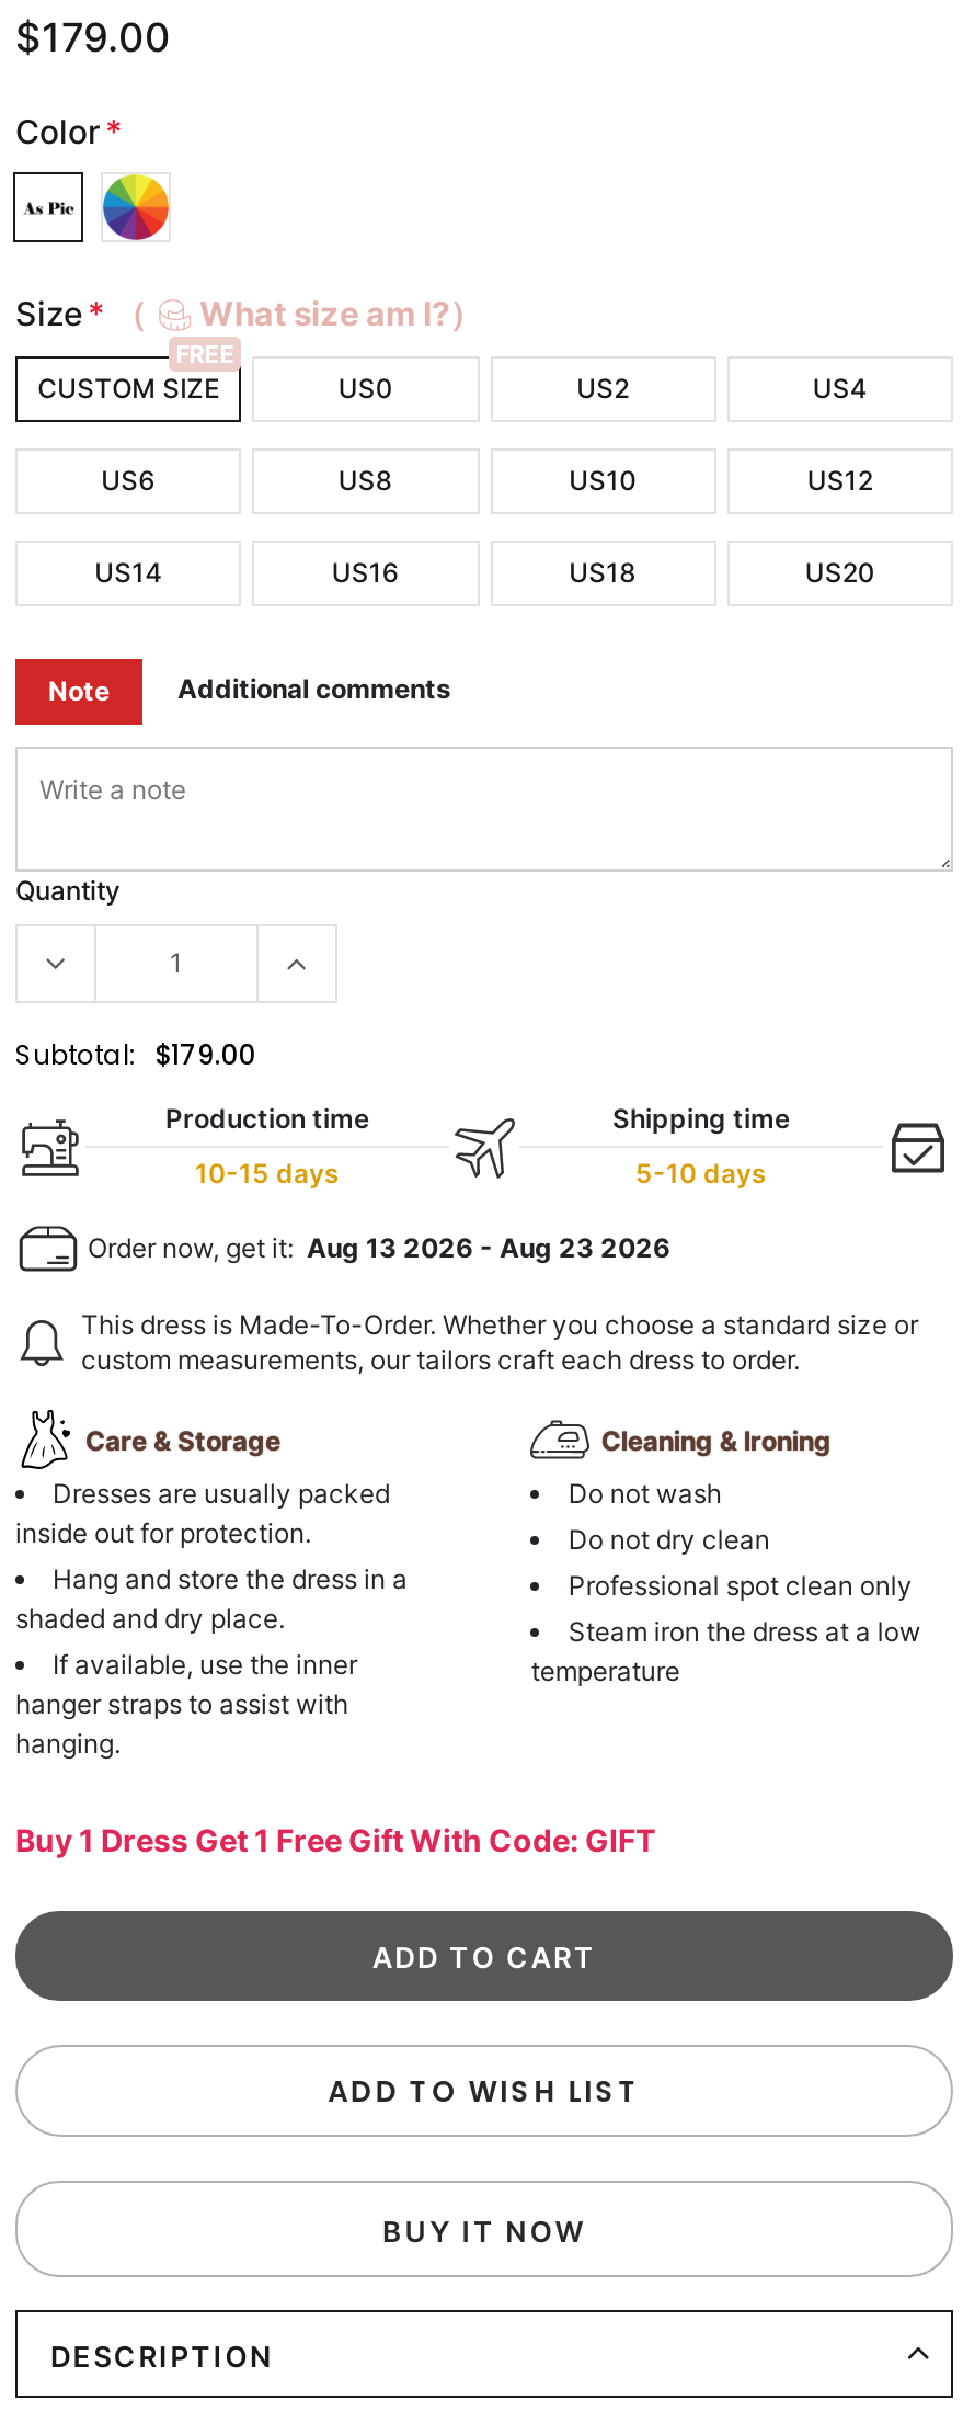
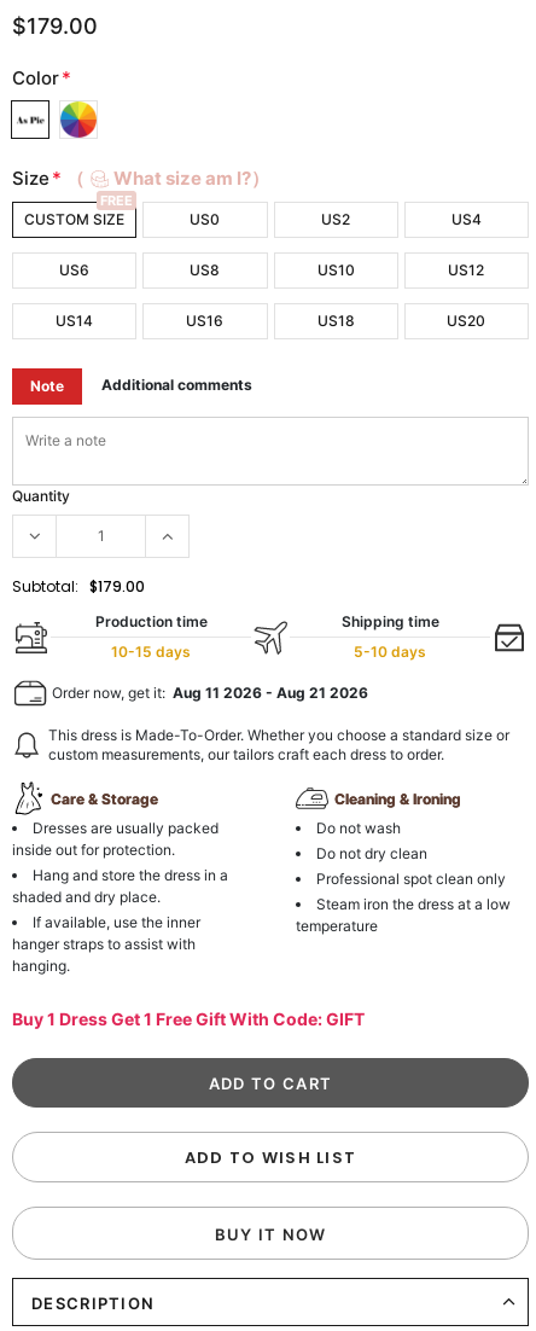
[81,1231,670,1264] Order now, get it: Aug 13 2026 - Aug 23 2026 -> [48,684,368,702] Order now, get it: Aug 11 2026 - Aug 21 2026

